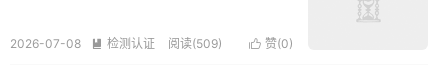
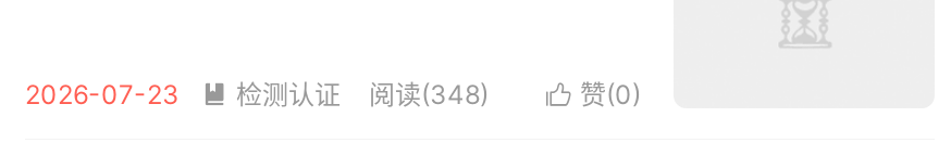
[10,36,81,51] 2026-07-08 -> [25,78,180,110] 2026-07-23
[168,36,222,51] 阅读(509) -> [369,78,489,110] 阅读(348)

